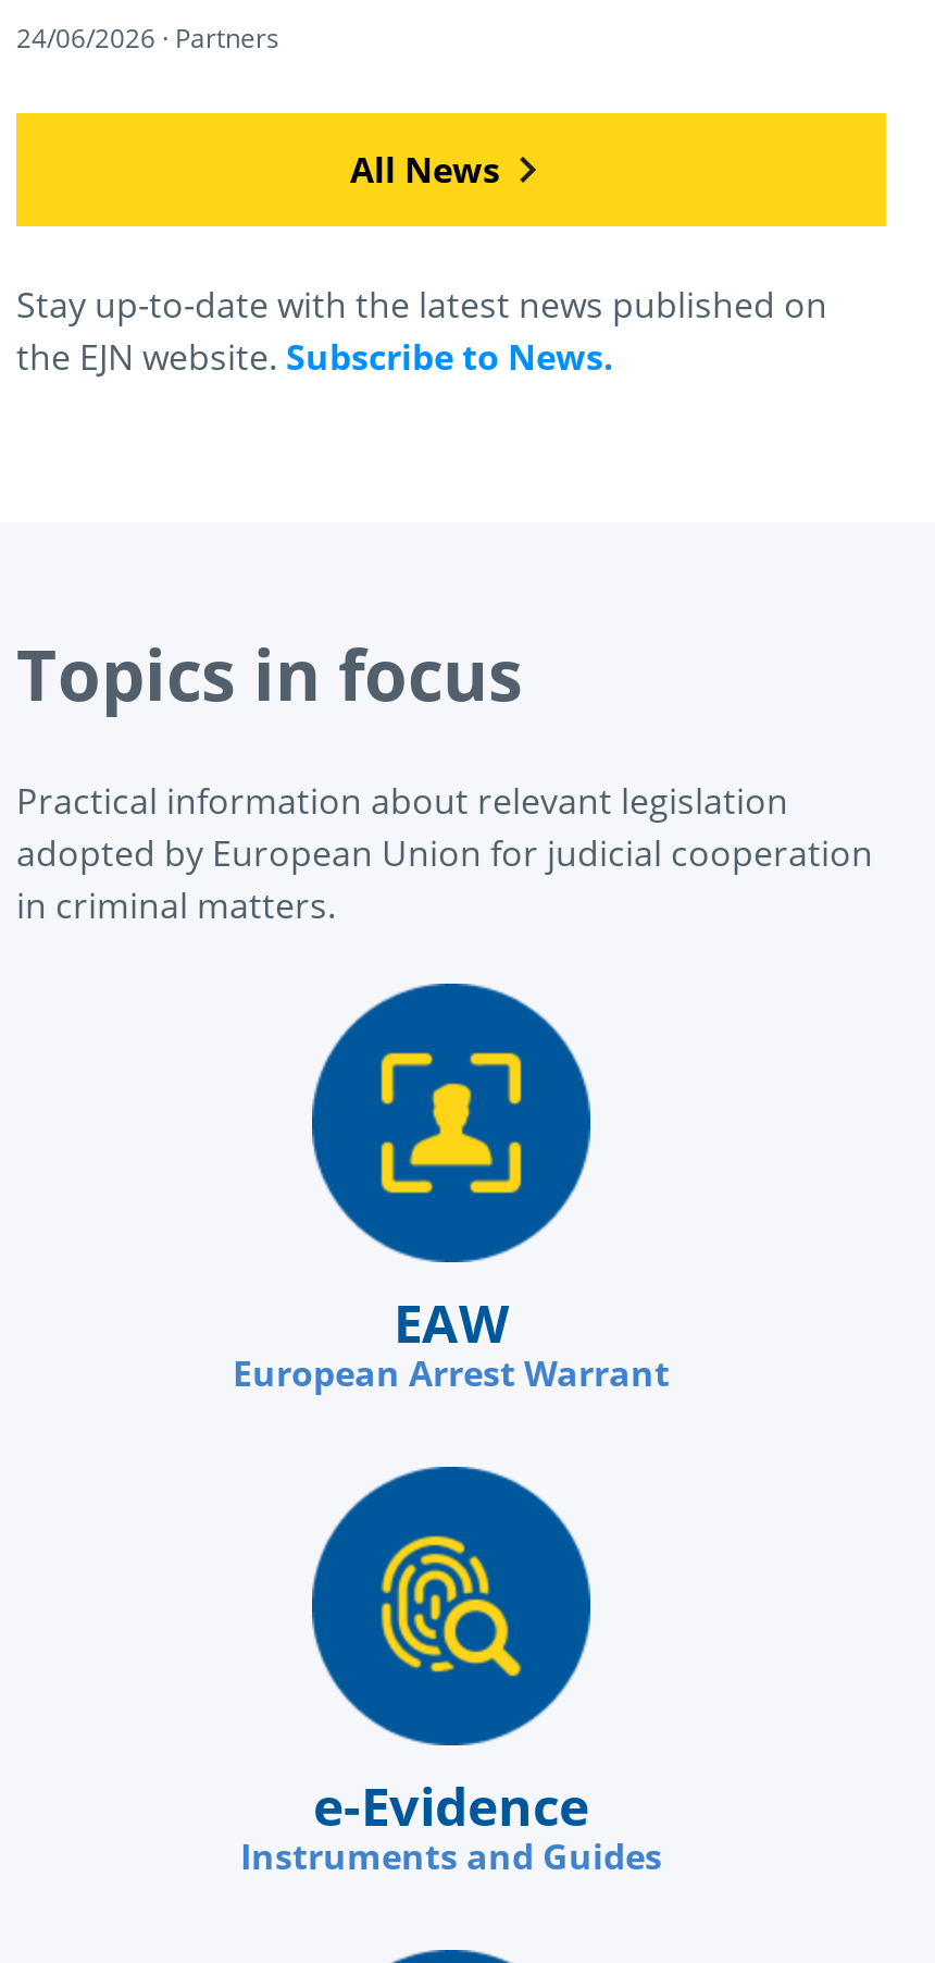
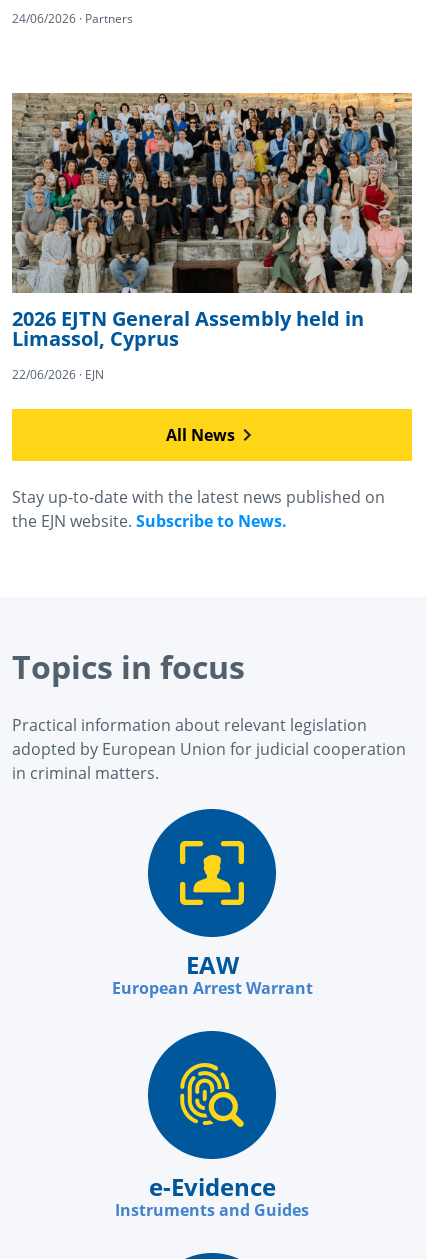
none -> [11,92,413,383] [image] | 2026 EJTN General Assembly held in | Limassol, Cyprus | 22/06/2026 · EJN

